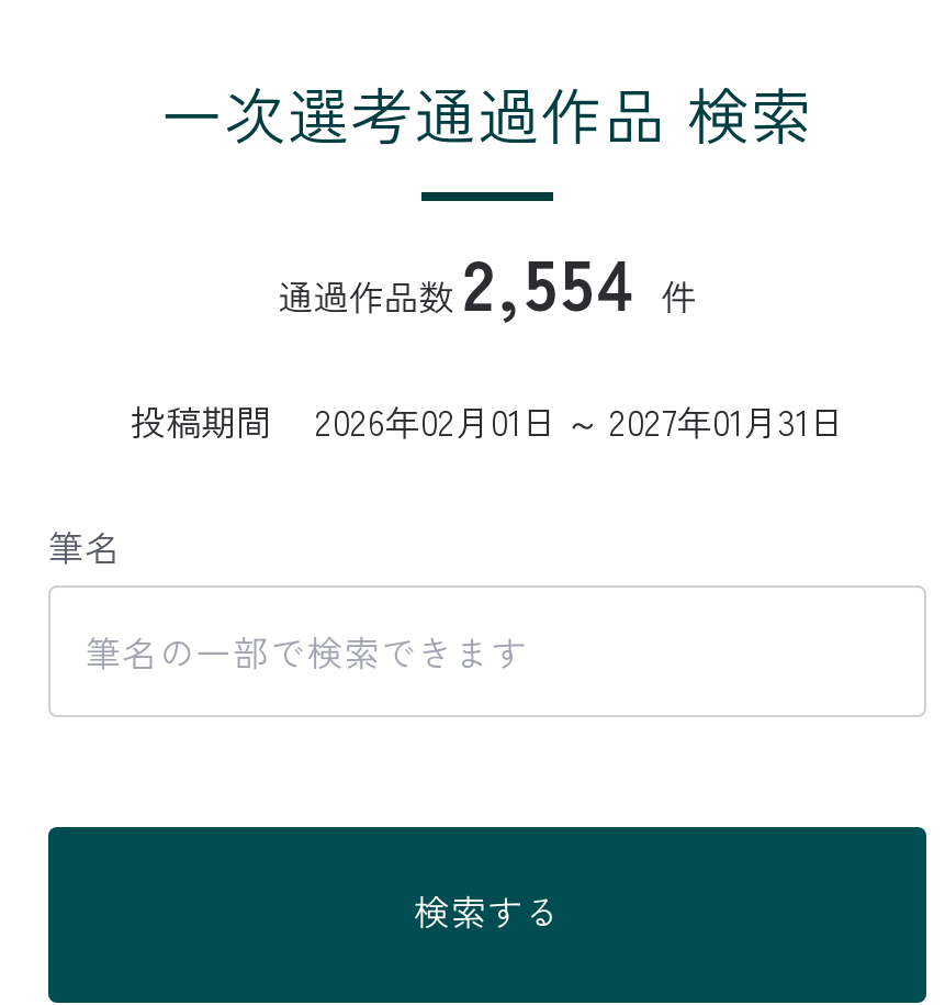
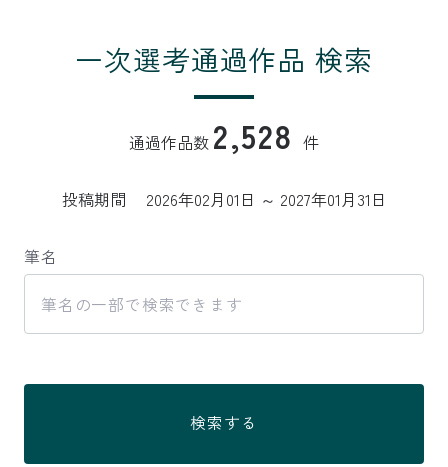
[278,230,697,331] 通過作品数 2,554件 -> [129,112,319,158] 通過作品数 2,528件

